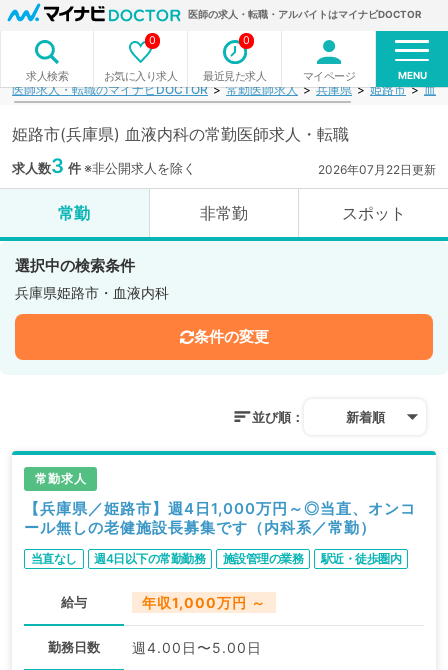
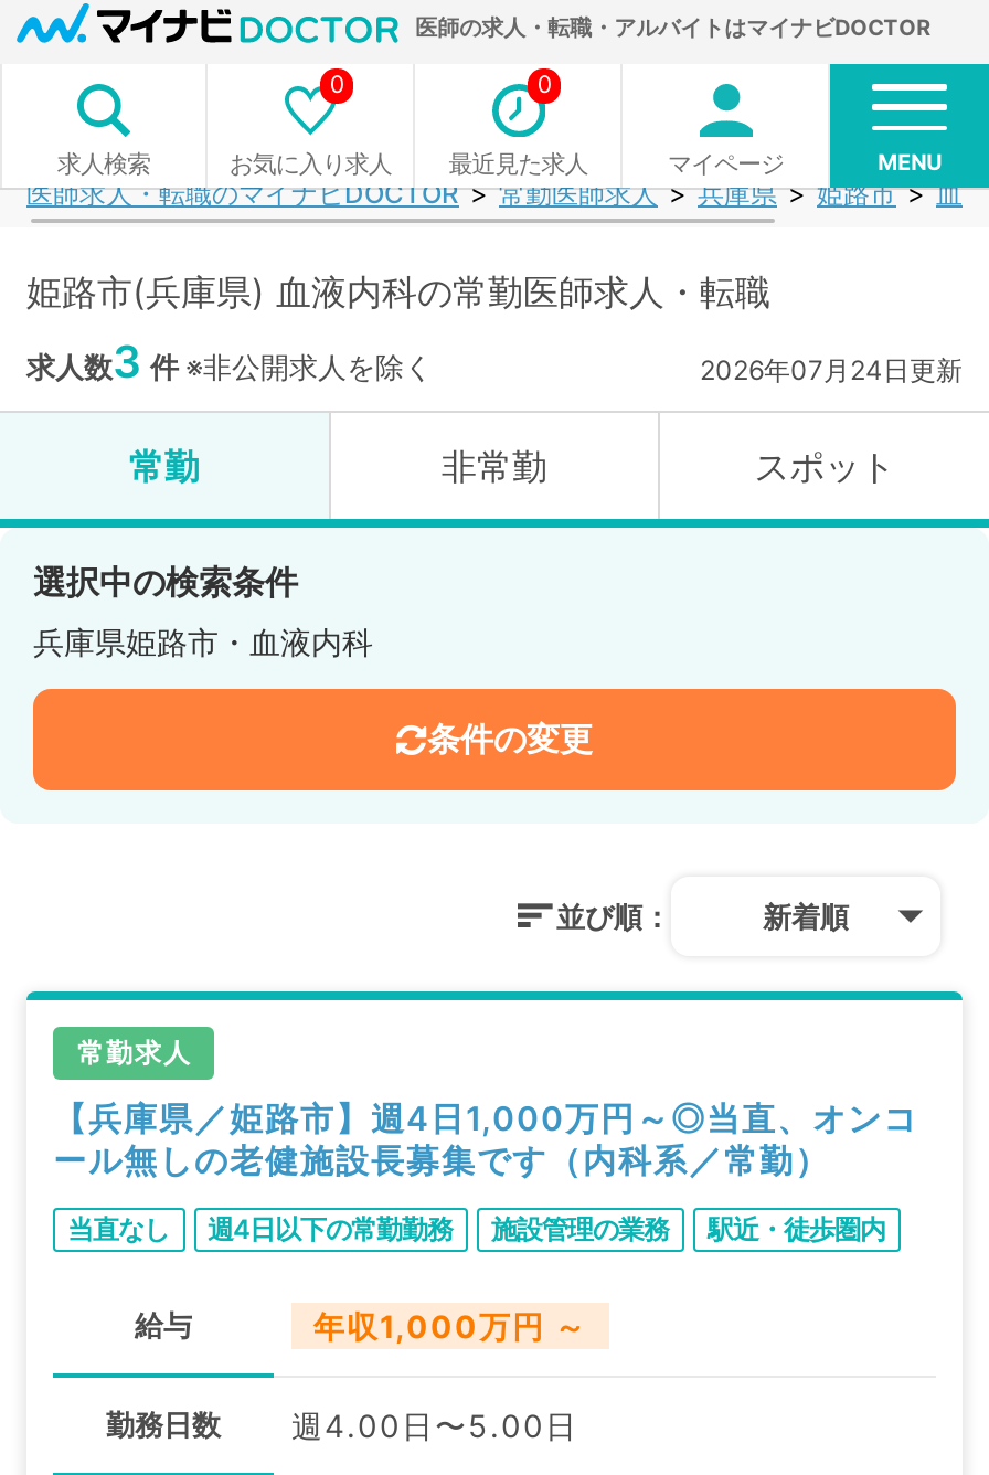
[318,162,436,177] 2026年07月22日更新 -> [700,353,963,386] 2026年07月24日更新

